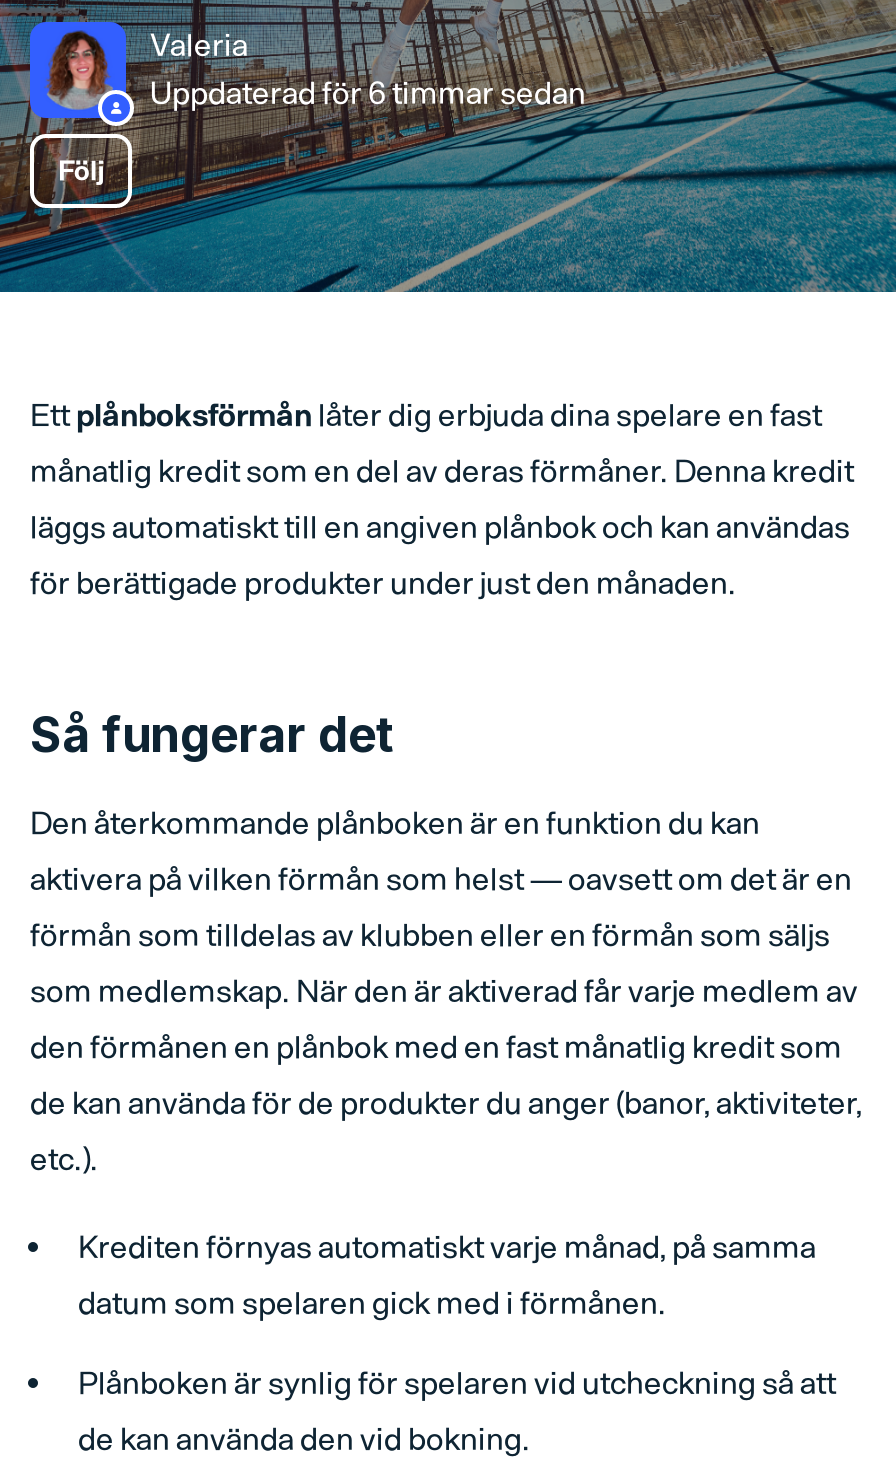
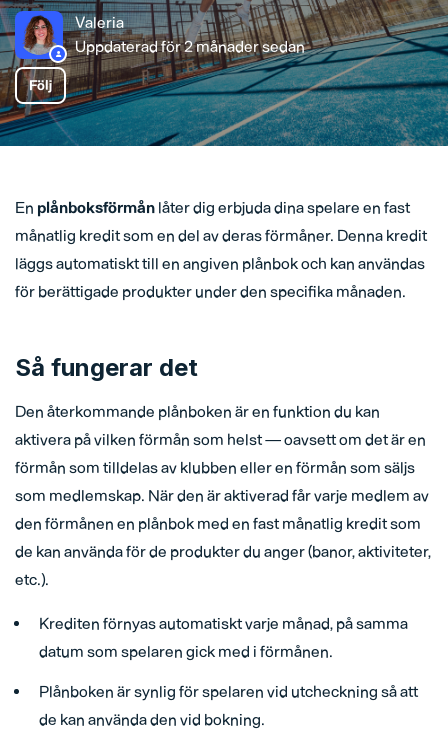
[150,74,586,112] Uppdaterad för 6 timmar sedan -> [75,37,305,56] Uppdaterad för 2 månader sedan
[30,396,822,434] Ett plånboksförmån låter dig erbjuda dina spelare en fast -> [15,198,410,217] En plånboksförmån låter dig erbjuda dina spelare en fast
[30,564,736,602] för berättigade produkter under just den månaden. -> [15,282,406,301] för berättigade produkter under den specifika månaden.

